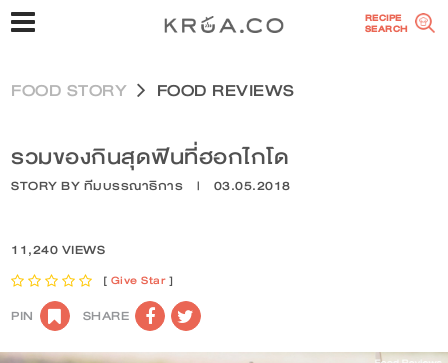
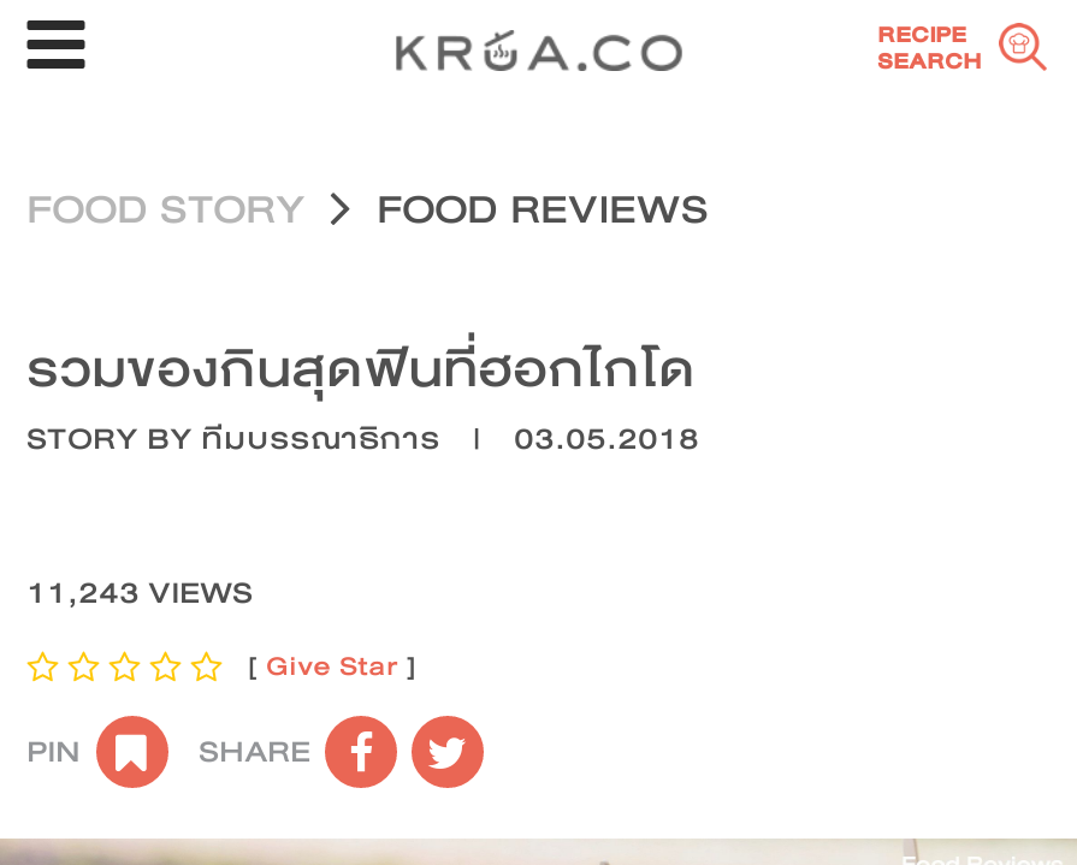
[11,239,105,261] 11,240 VIEWS -> [27,566,253,619] 11,243 VIEWS

